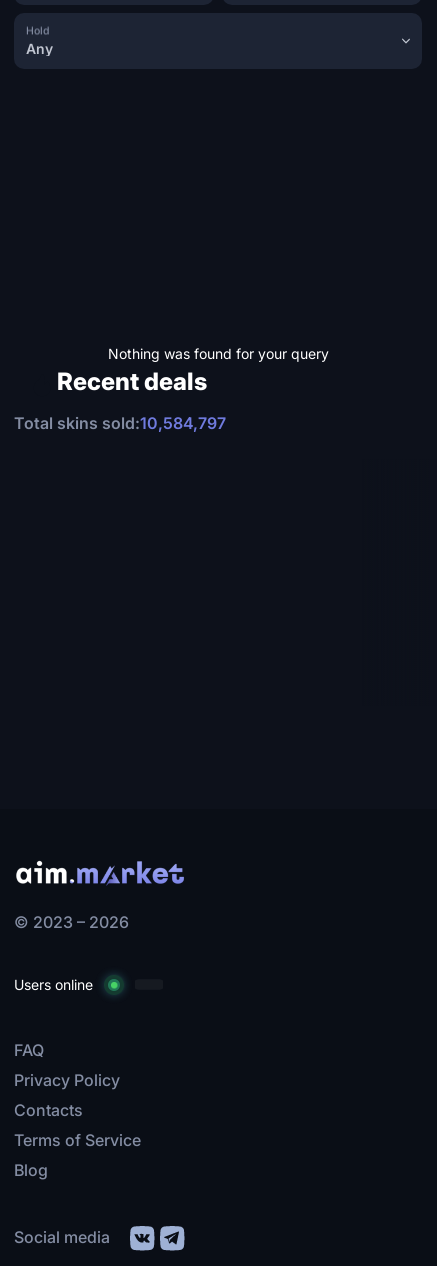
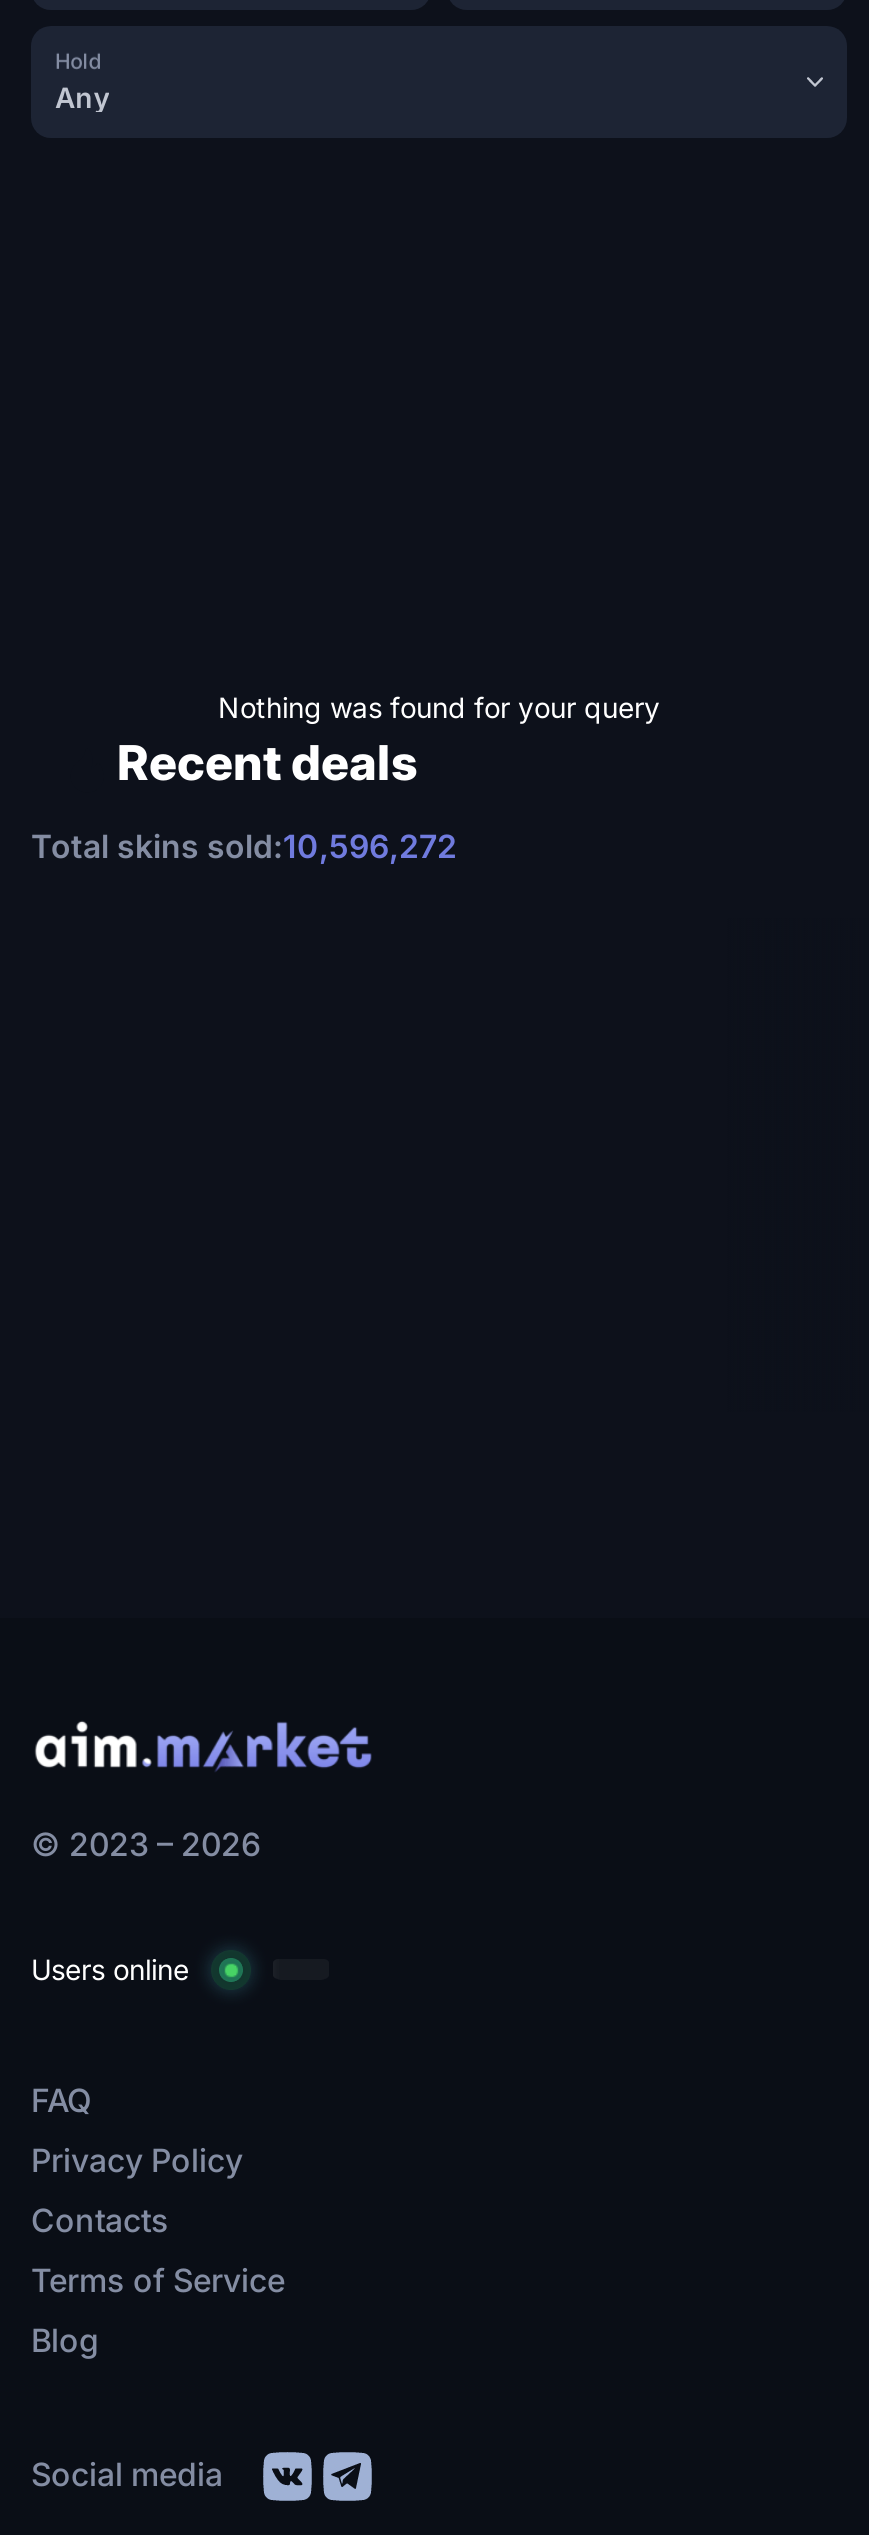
[14,413,226,433] Total skins sold:10,584,797 -> [31,827,457,867] Total skins sold:10,596,272

